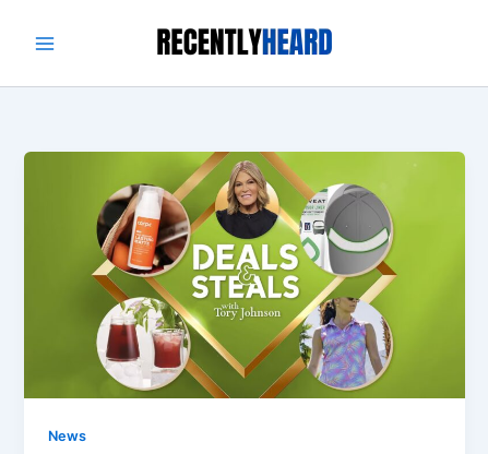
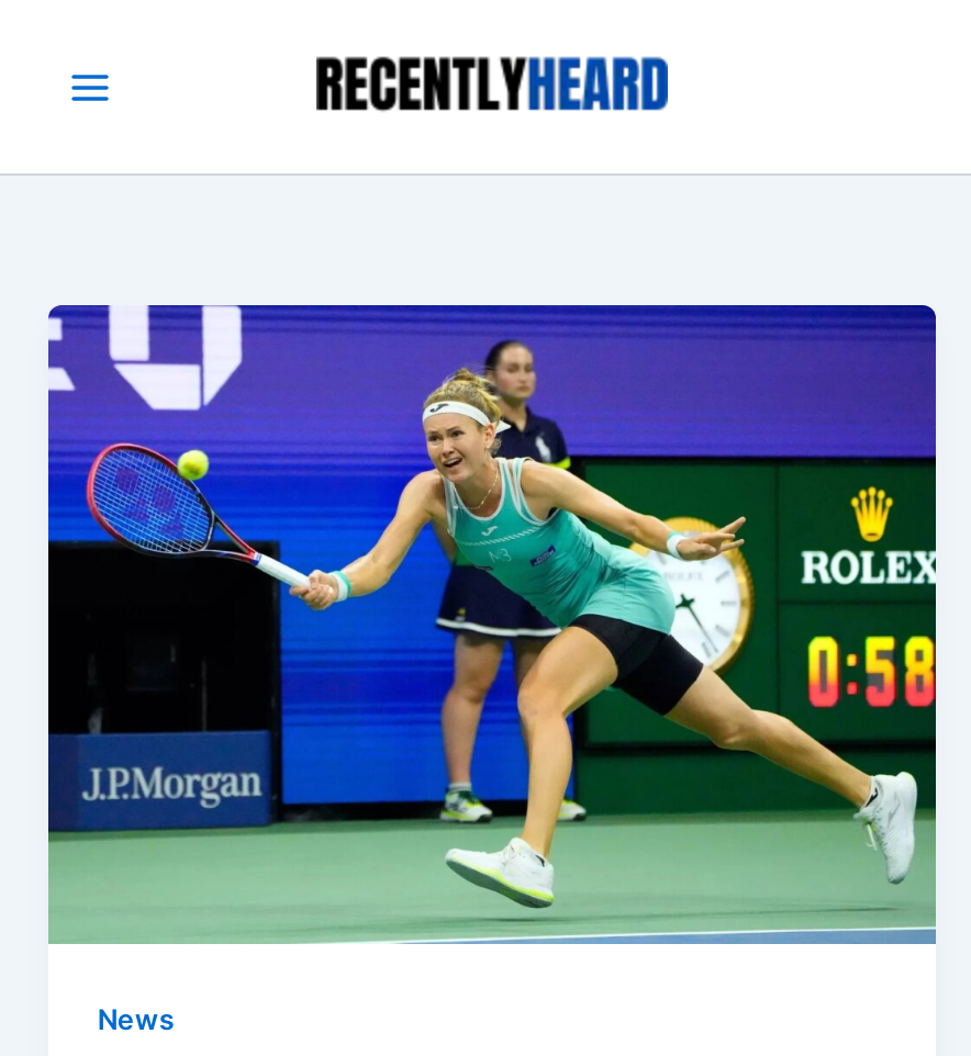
[23,151,466,399] [image] -> [46,303,938,946] [image]

